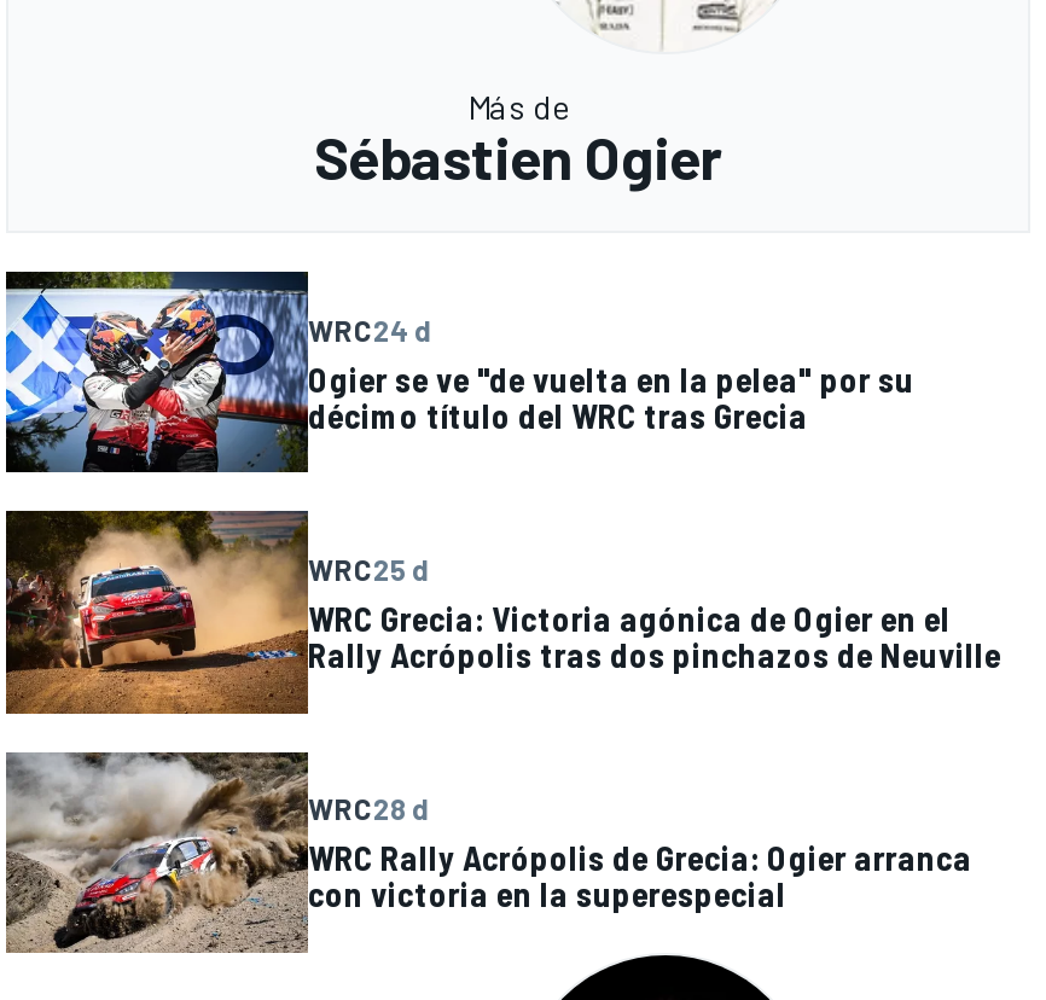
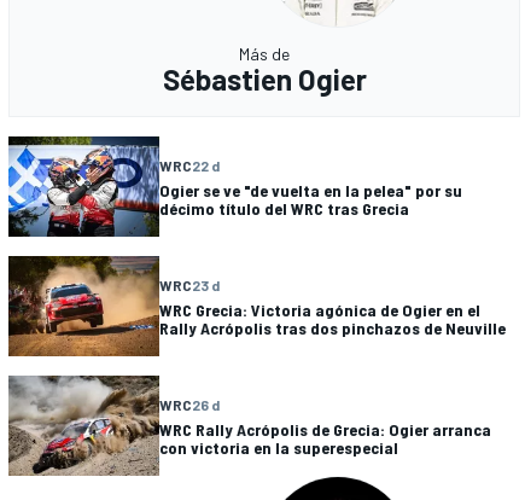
[308,313,431,347] WRC24 d -> [159,157,220,173] WRC22 d
[308,552,429,586] WRC25 d -> [159,276,220,293] WRC23 d
[308,792,429,826] WRC28 d -> [159,396,220,413] WRC26 d

